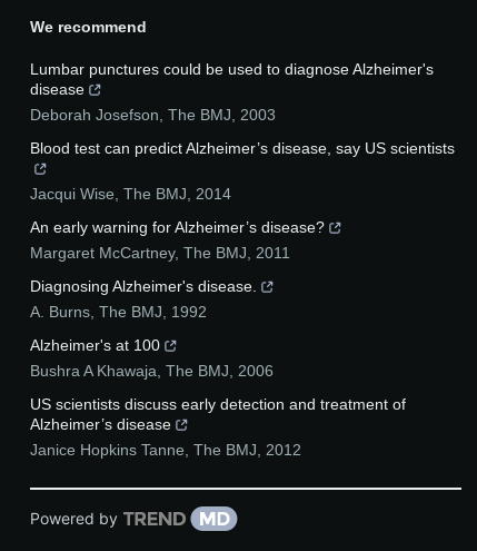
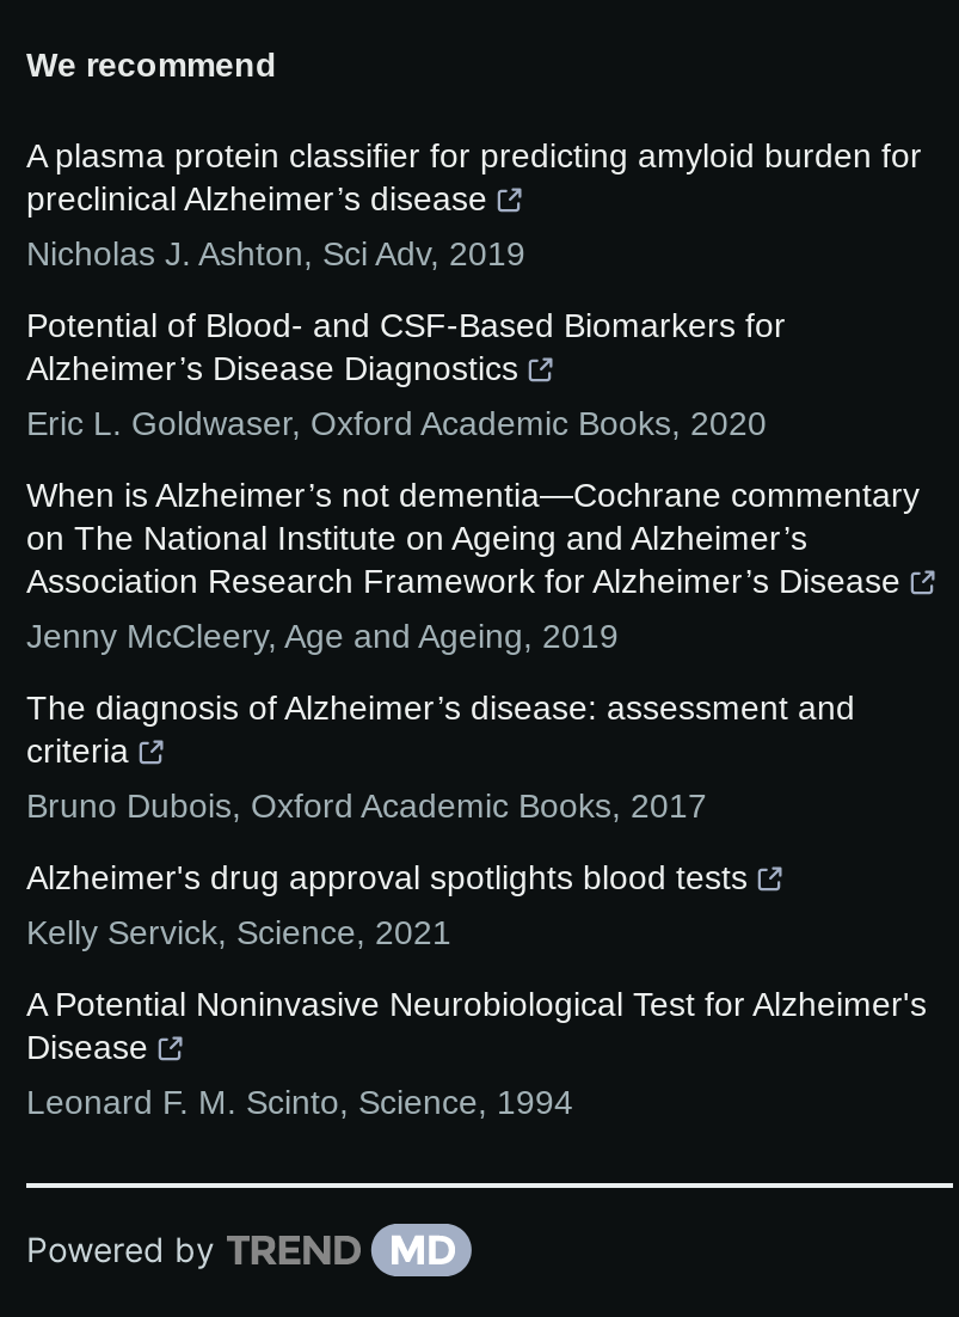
[30,60,455,459] Lumbar punctures could be used to diagnose Alzheimer's | disease | Deborah Josefson, The BMJ, 2003 | Blood test can predict Alzheimer’s disease, say US scientists | Jacqui Wise, The BMJ, 2014 | An early warning for Alzheimer’s disease? | Margaret McCartney, The BMJ, 2011 | Diagnosing Alzheimer's disease. | A. Burns, The BMJ, 1992 | Alzheimer's at 100 | Bushra A Khawaja, The BMJ, 2006 | US scientists discuss early detection and treatment of | Alzheimer’s disease | Janice Hopkins Tanne, The BMJ, 2012 -> [26,136,927,1121] A plasma protein classifier for predicting amyloid burden for | preclinical Alzheimer’s disease | Nicholas J. Ashton, Sci Adv, 2019 | Potential of Blood- and CSF-Based Biomarkers for | Alzheimer’s Disease Diagnostics | Eric L. Goldwaser, Oxford Academic Books, 2020 | When is Alzheimer’s not dementia—Cochrane commentary | on The National Institute on Ageing and Alzheimer’s | Association Research Framework for Alzheimer’s Disease | Jenny McCleery, Age and Ageing, 2019 | The diagnosis of Alzheimer’s disease: assessment and | criteria | Bruno Dubois, Oxford Academic Books, 2017 | Alzheimer's drug approval spotlights blood tests | Kelly Servick, Science, 2021 | A Potential Noninvasive Neurobiological Test for Alzheimer's | Disease | Leonard F. M. Scinto, Science, 1994

